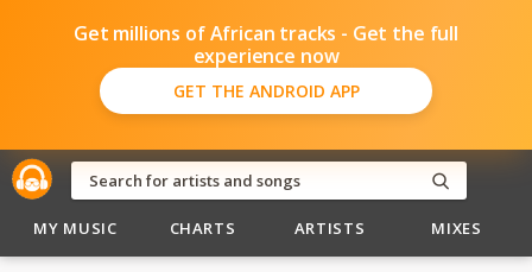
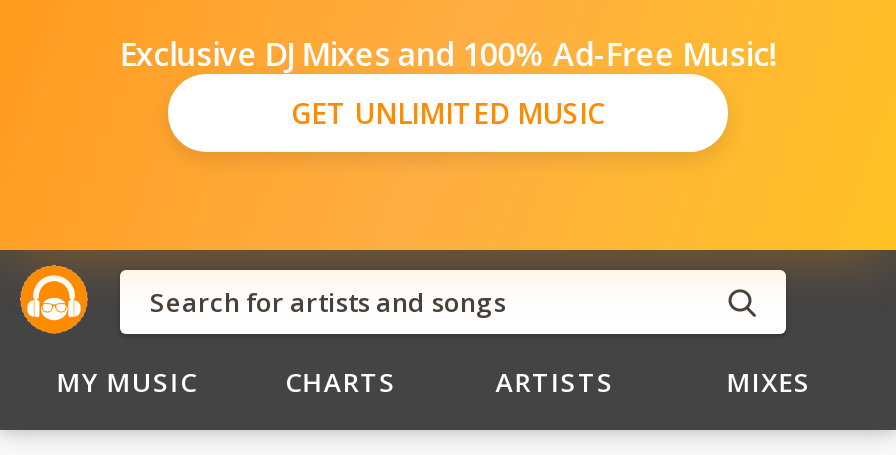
[74,20,458,102] Get millions of African tracks - Get the full | experience now | GET THE ANDROID APP -> [120,32,776,132] Exclusive DJ Mixes and 100% Ad-Free Music! | GET UNLIMITED MUSIC

